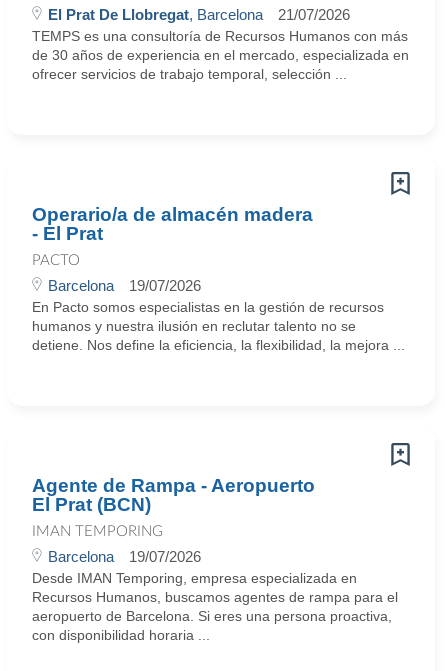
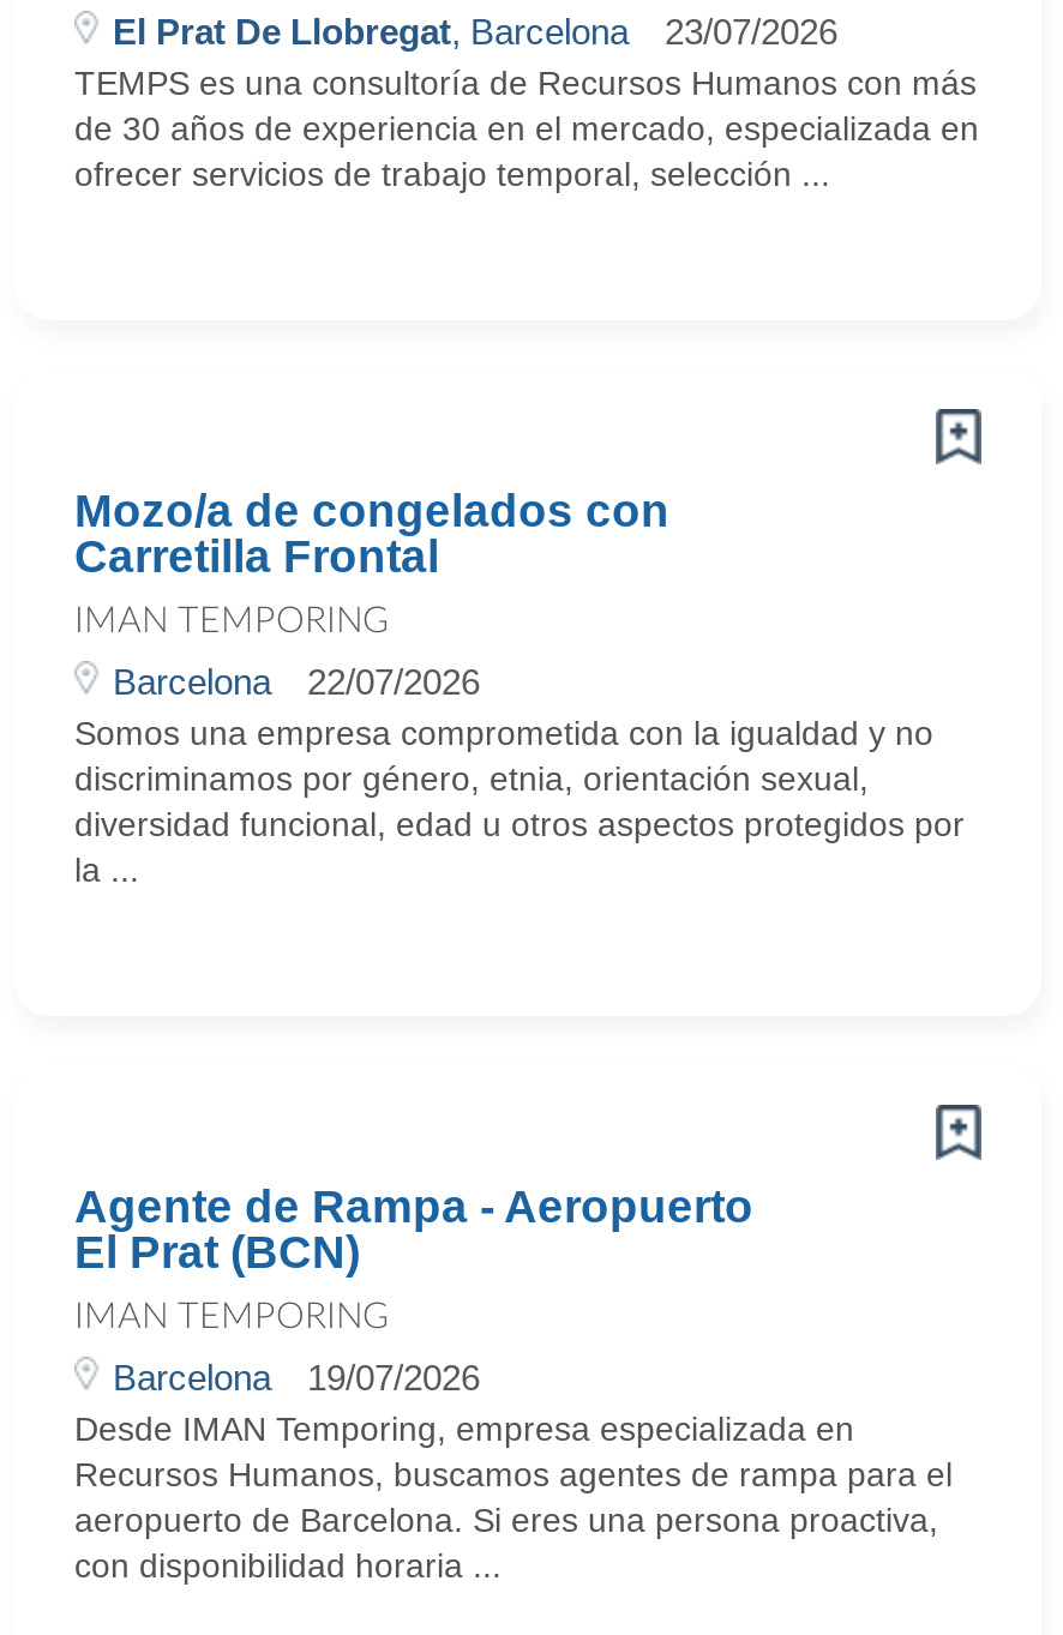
[48,6,350,23] El Prat De Llobregat, Barcelona 21/07/2026 -> [113,11,837,52] El Prat De Llobregat, Barcelona 23/07/2026
[32,204,313,268] Operario/a de almacén madera | - El Prat | PACTO -> [74,486,669,639] Mozo/a de congelados con | Carretilla Frontal | IMAN TEMPORING
[32,277,405,353] 19/07/2026 | En Pacto somos especialistas en la gestión de recursos | humanos y nuestra ilusión en reclutar talento no se | detiene. Nos define la eficiencia, la flexibilidad, la mejora ... -> [74,661,965,889] 22/07/2026 | Somos una empresa comprometida con la igualdad y no | discriminamos por género, etnia, orientación sexual, | diversidad funcional, edad u otros aspectos protegidos por | la ...

